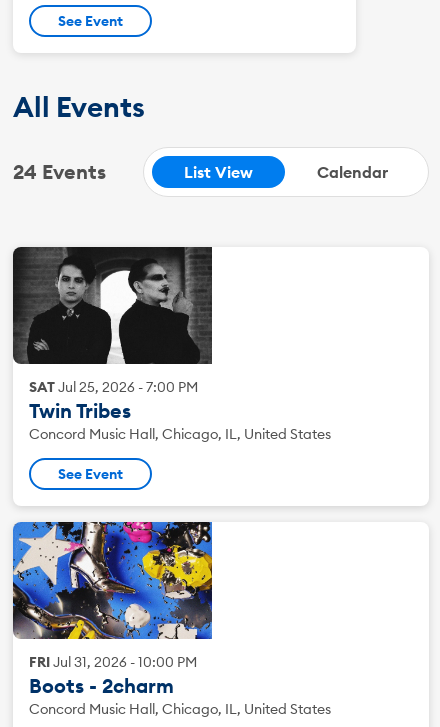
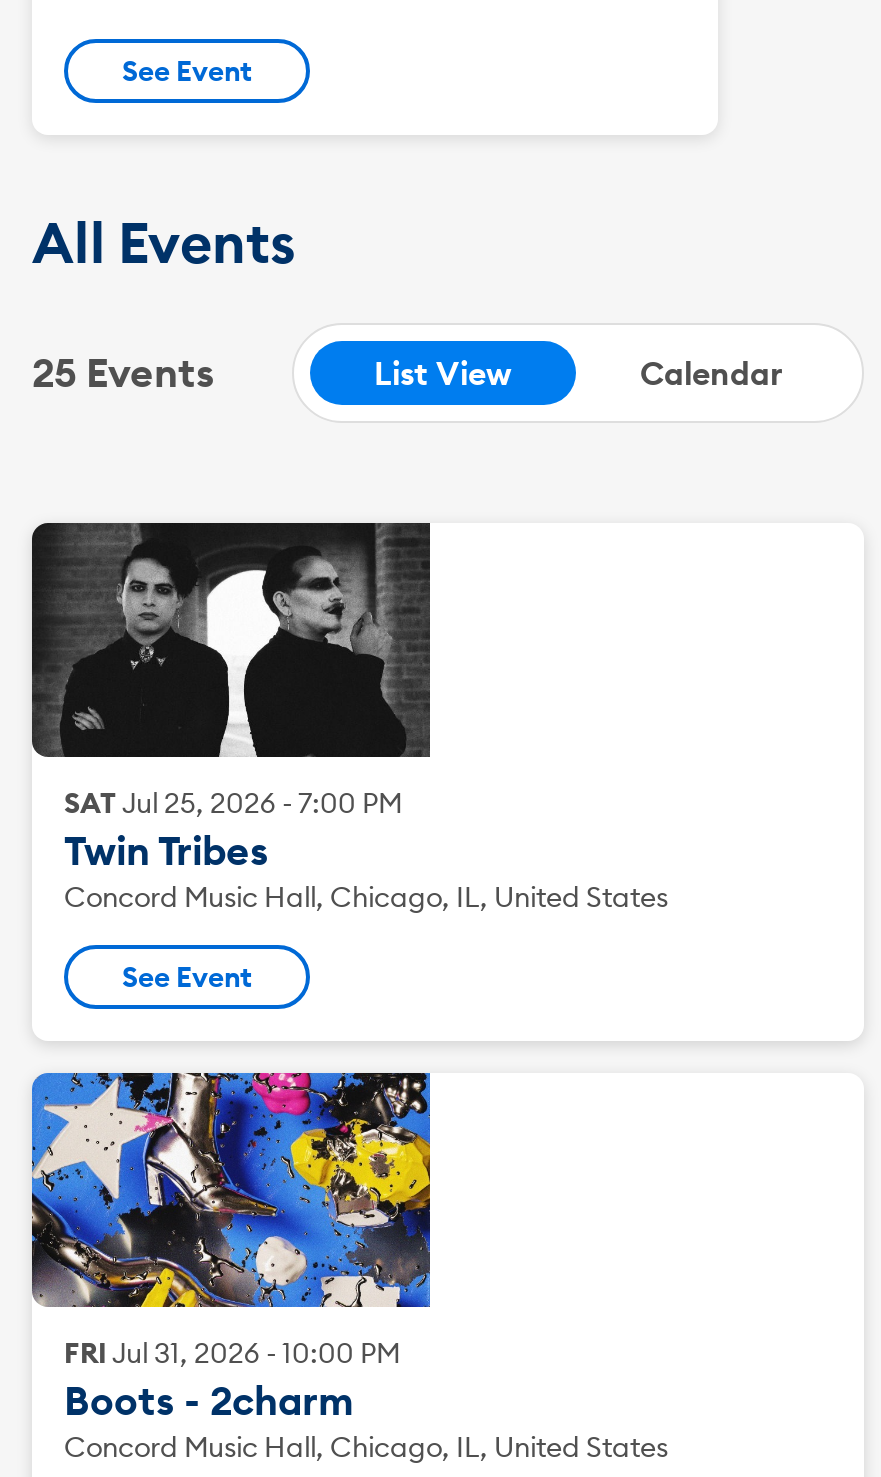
[13,159,106,184] 24 Events -> [32,347,214,397] 25 Events

